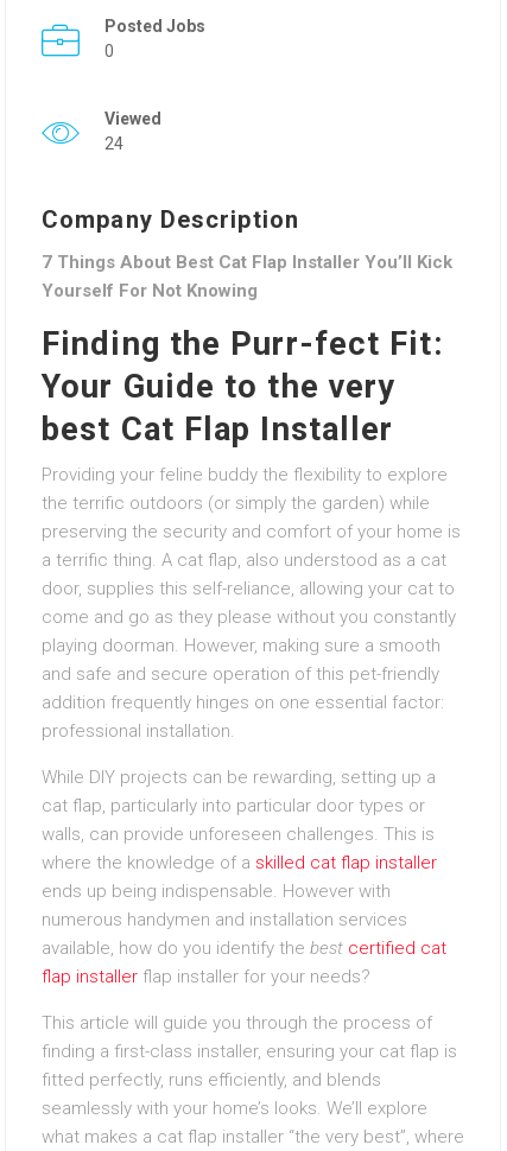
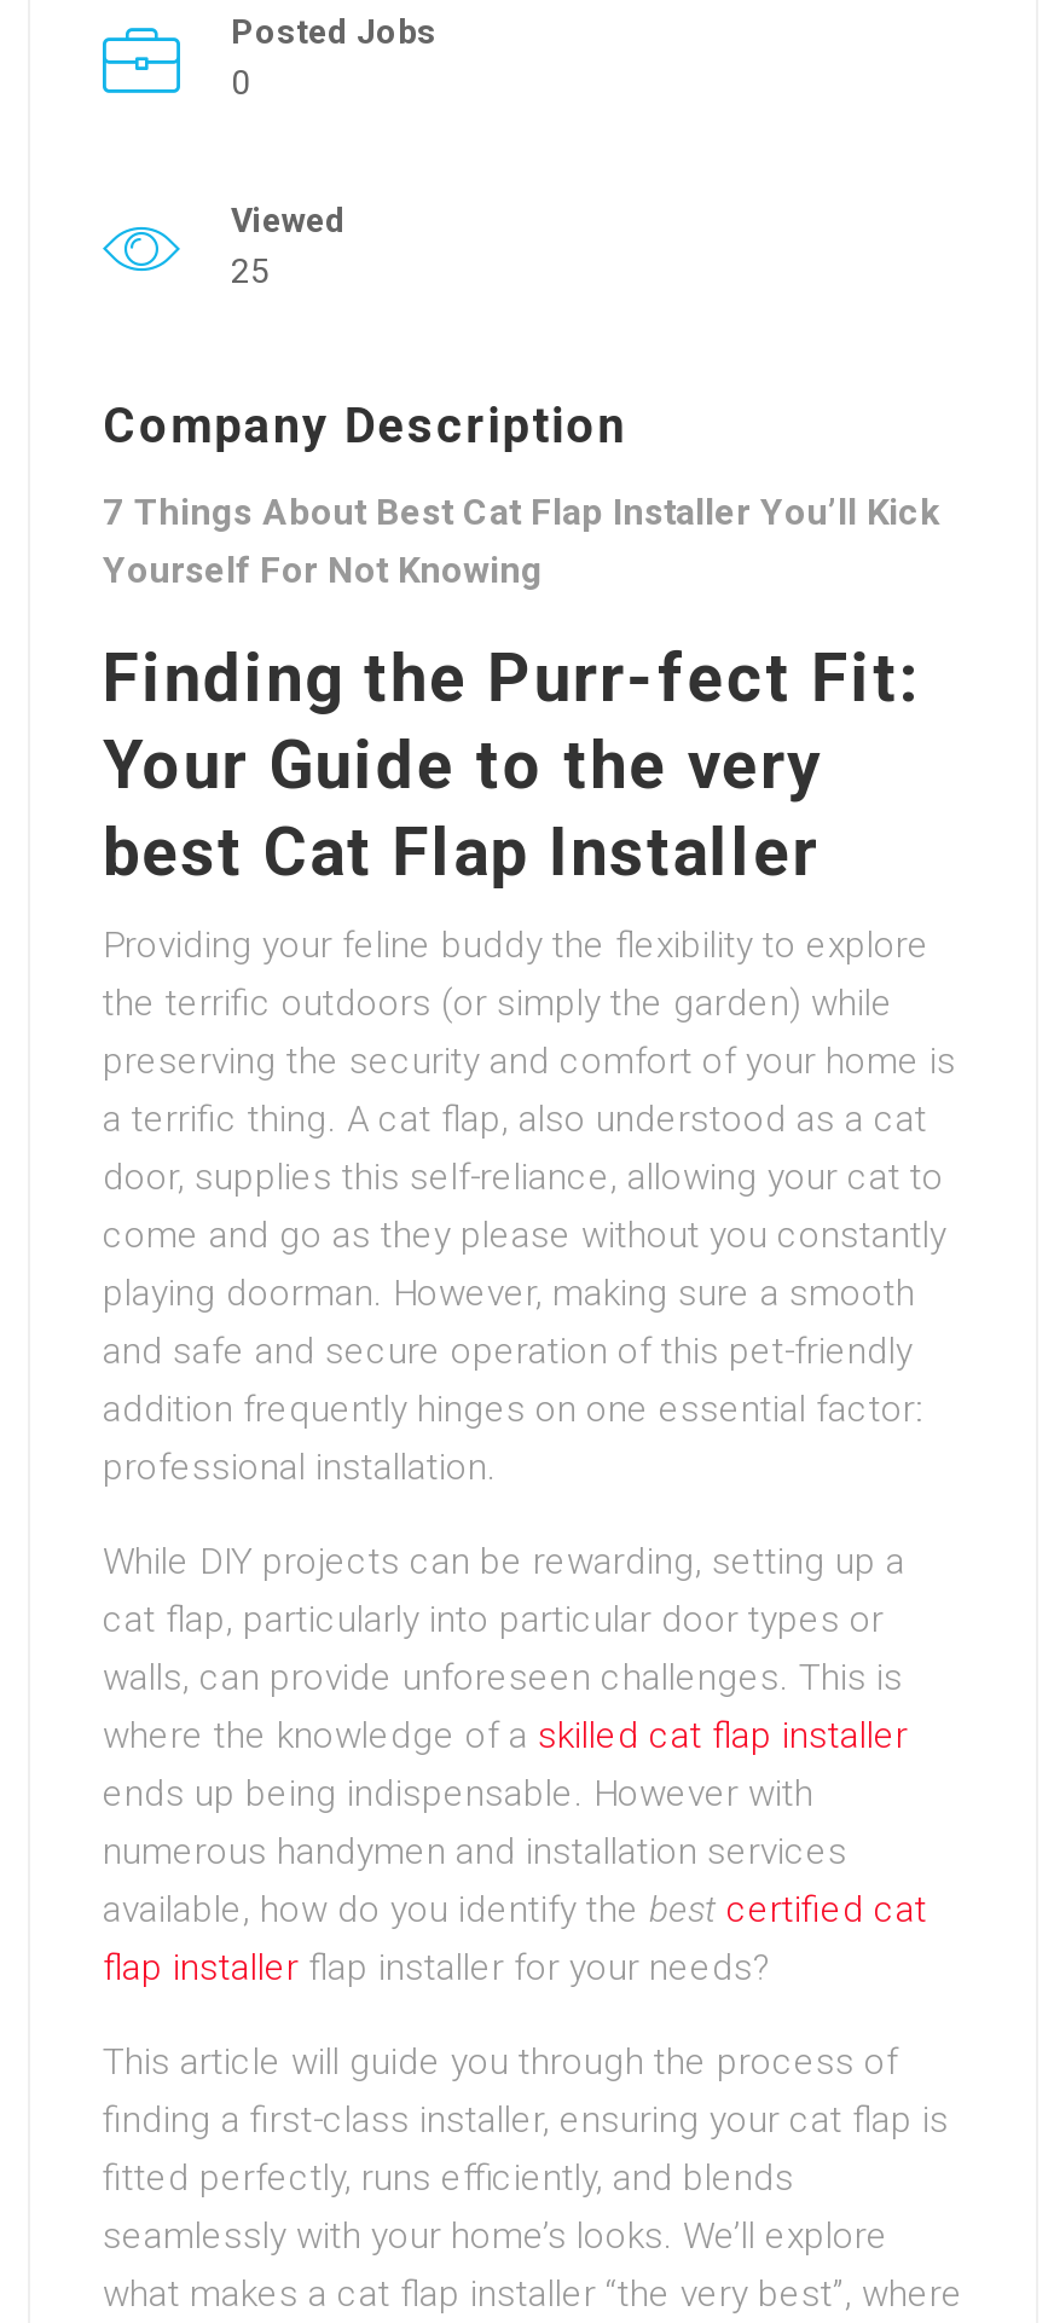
[104,134,123,153] 24 -> [231,250,270,289] 25

